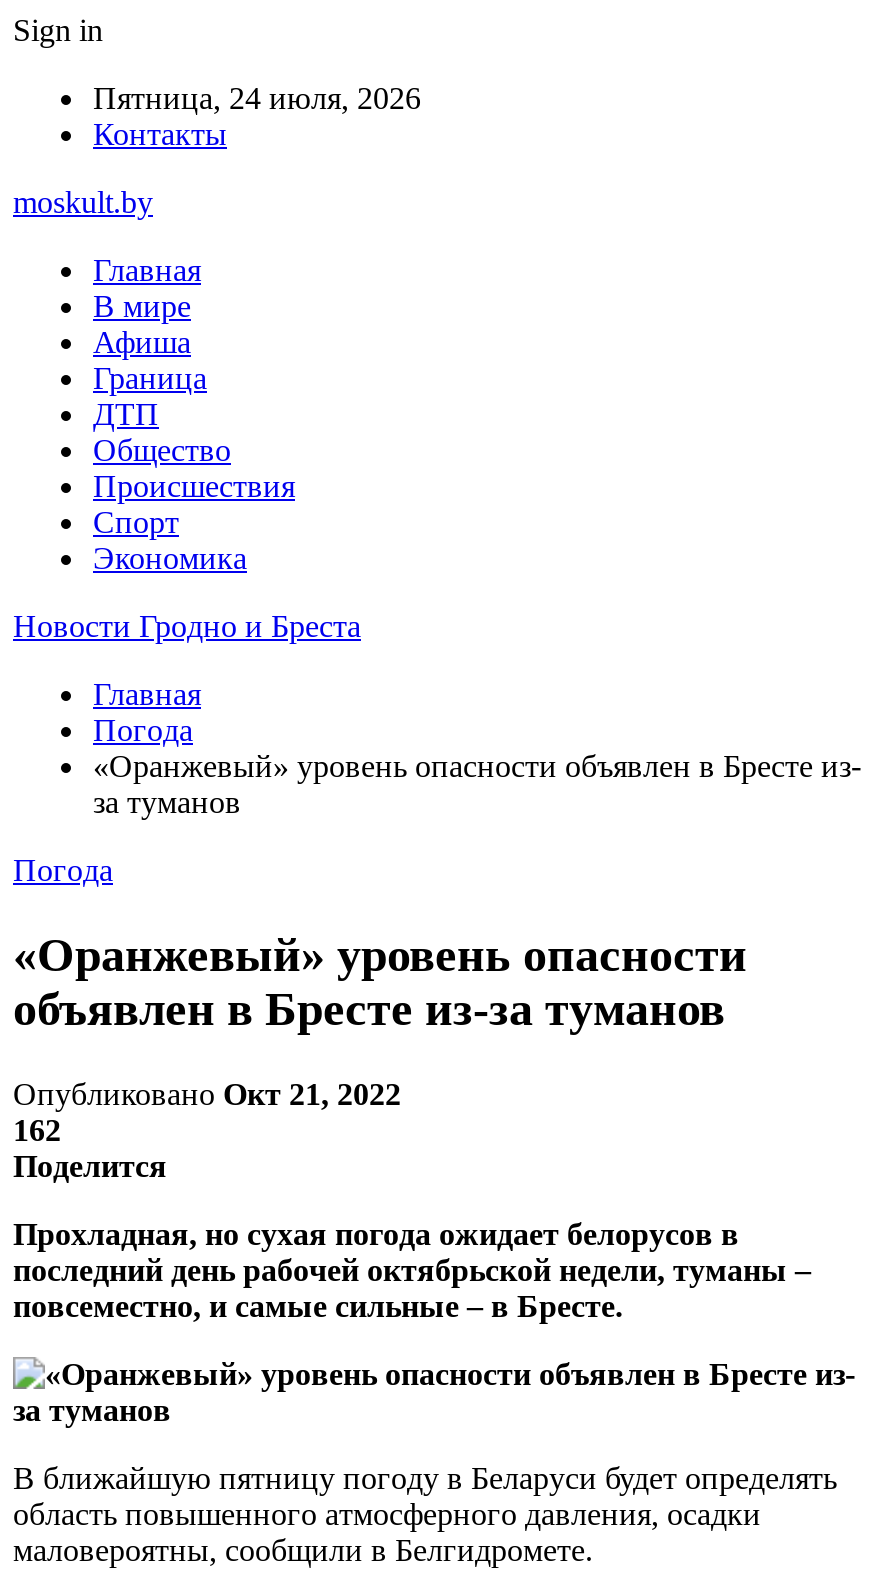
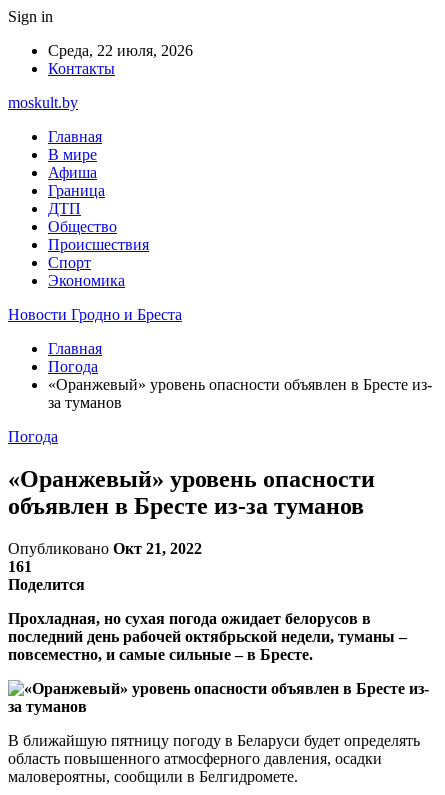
[93,81,421,115] Пятница, 24 июля, 2026 -> [48,42,193,59] Среда, 22 июля, 2026
[13,1113,61,1147] 162 -> [8,558,32,575] 161

